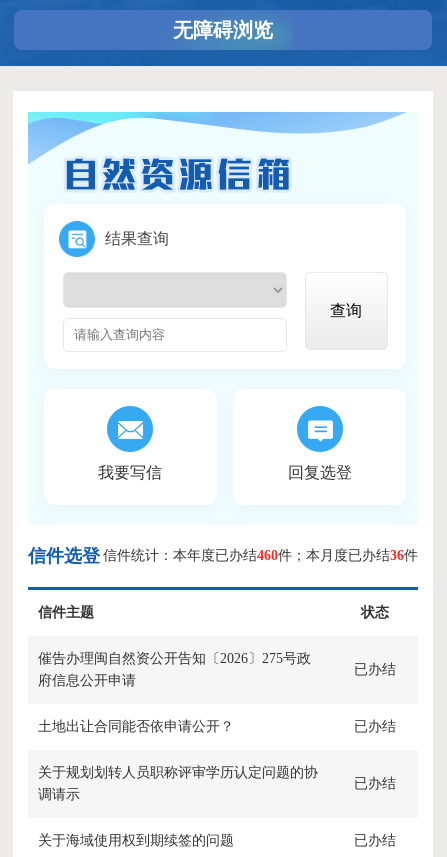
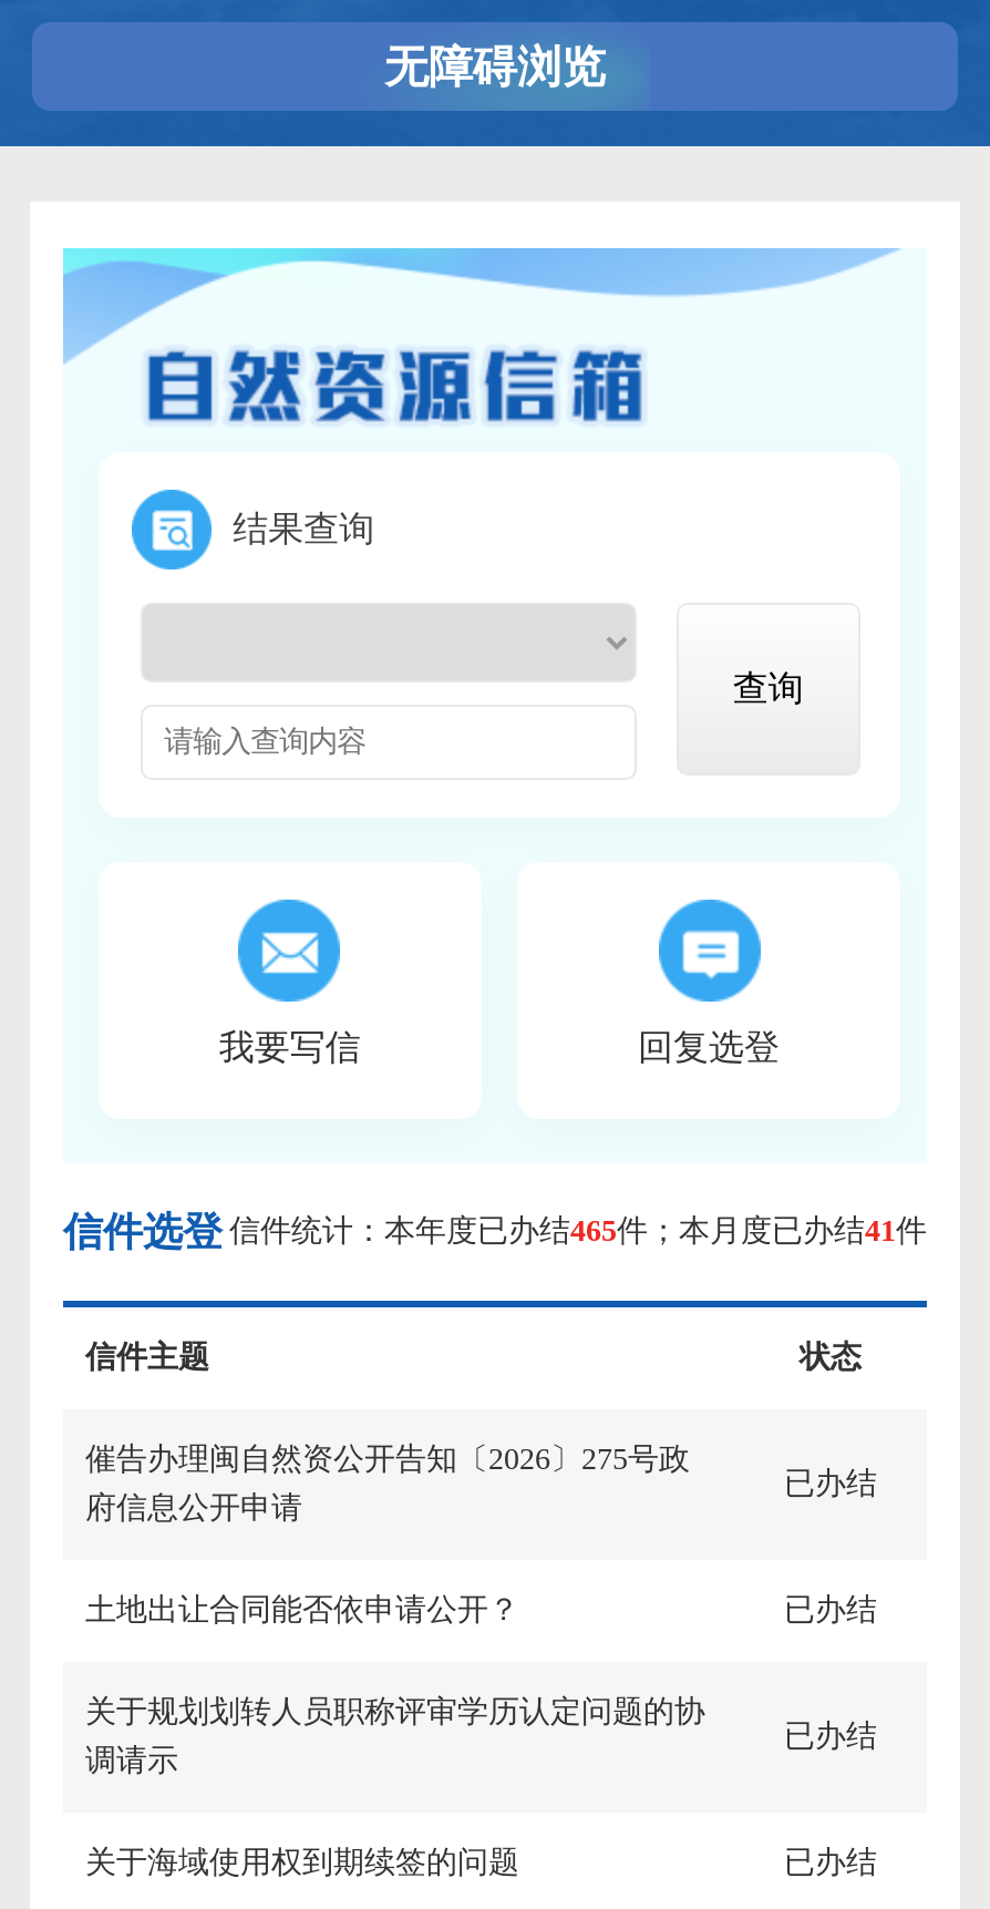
[28,546,418,566] 信件选登 信件统计：本年度已办结460件；本月度已办结36件 -> [63,1210,927,1254] 信件选登 信件统计：本年度已办结465件；本月度已办结41件

